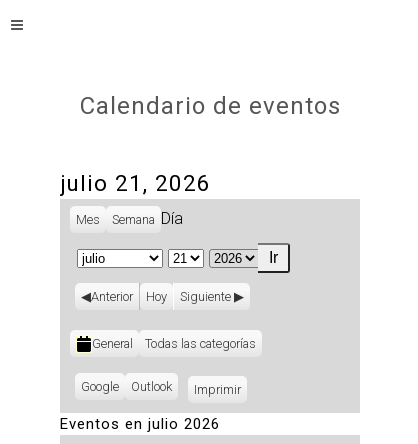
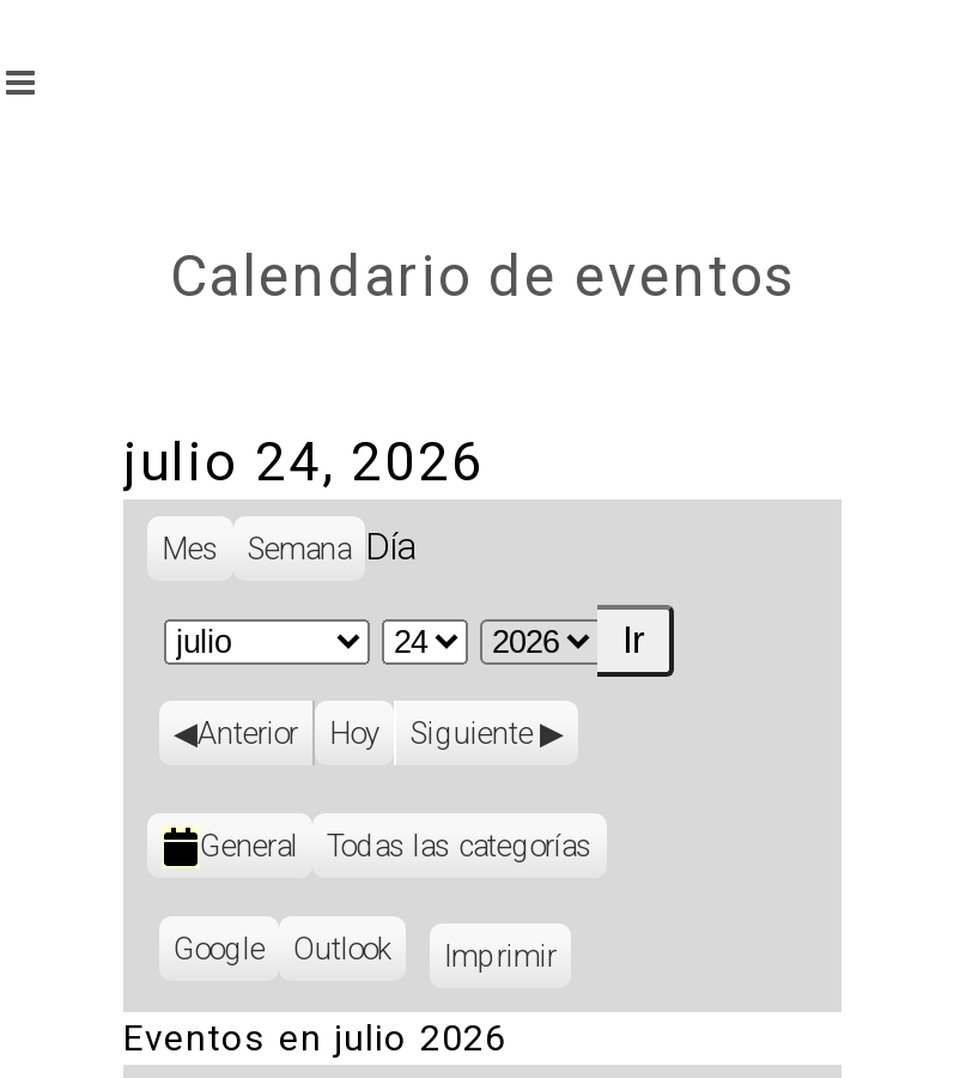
[60,170,211,196] julio 21, 2026 -> [123,430,485,492] julio 24, 2026

